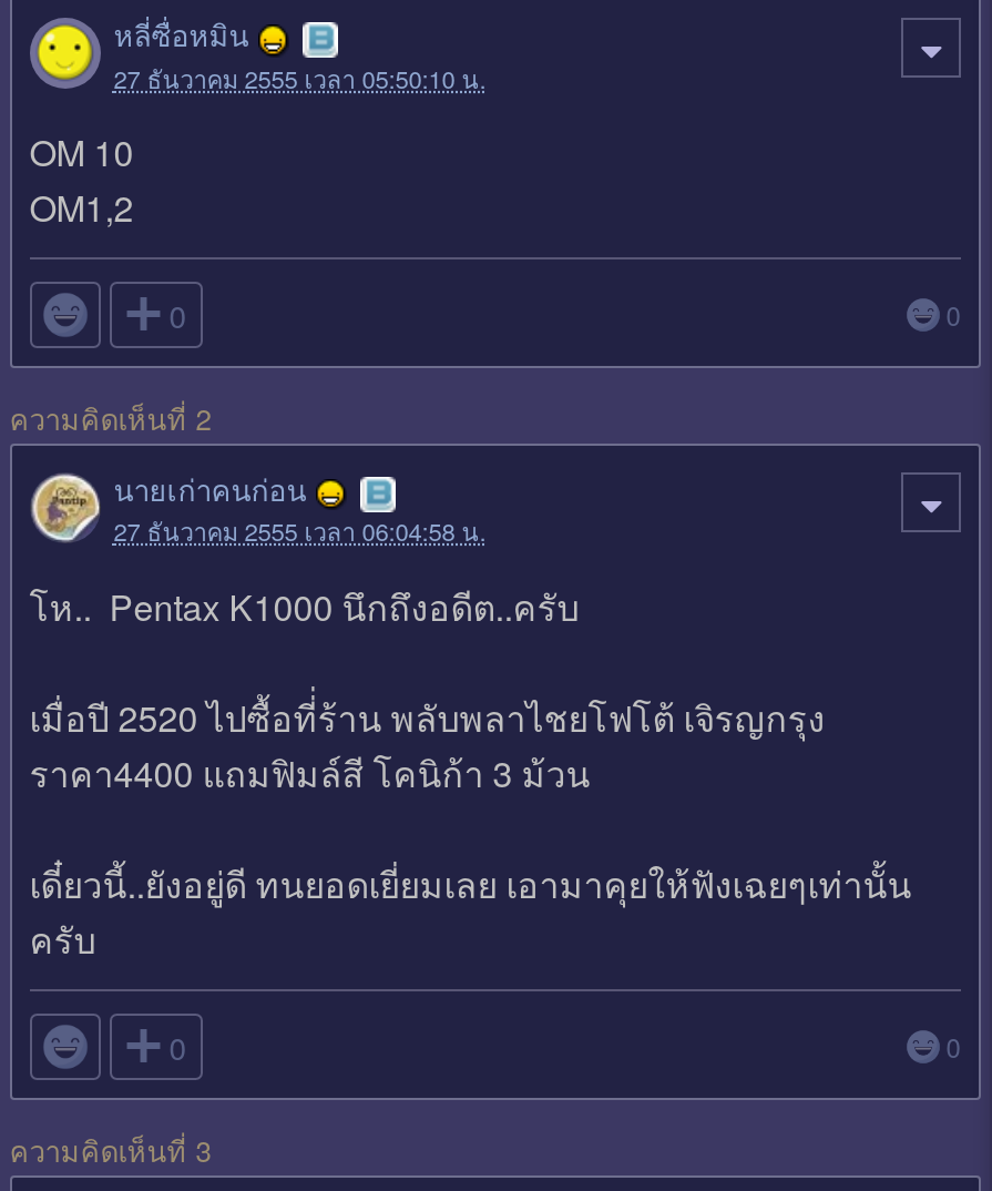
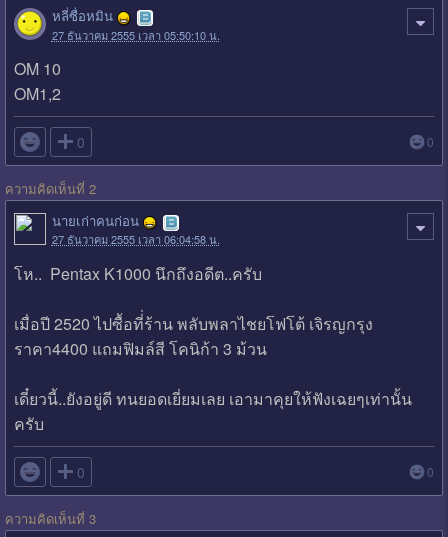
[30,472,103,543] [image] -> [13,212,47,246] [image]

